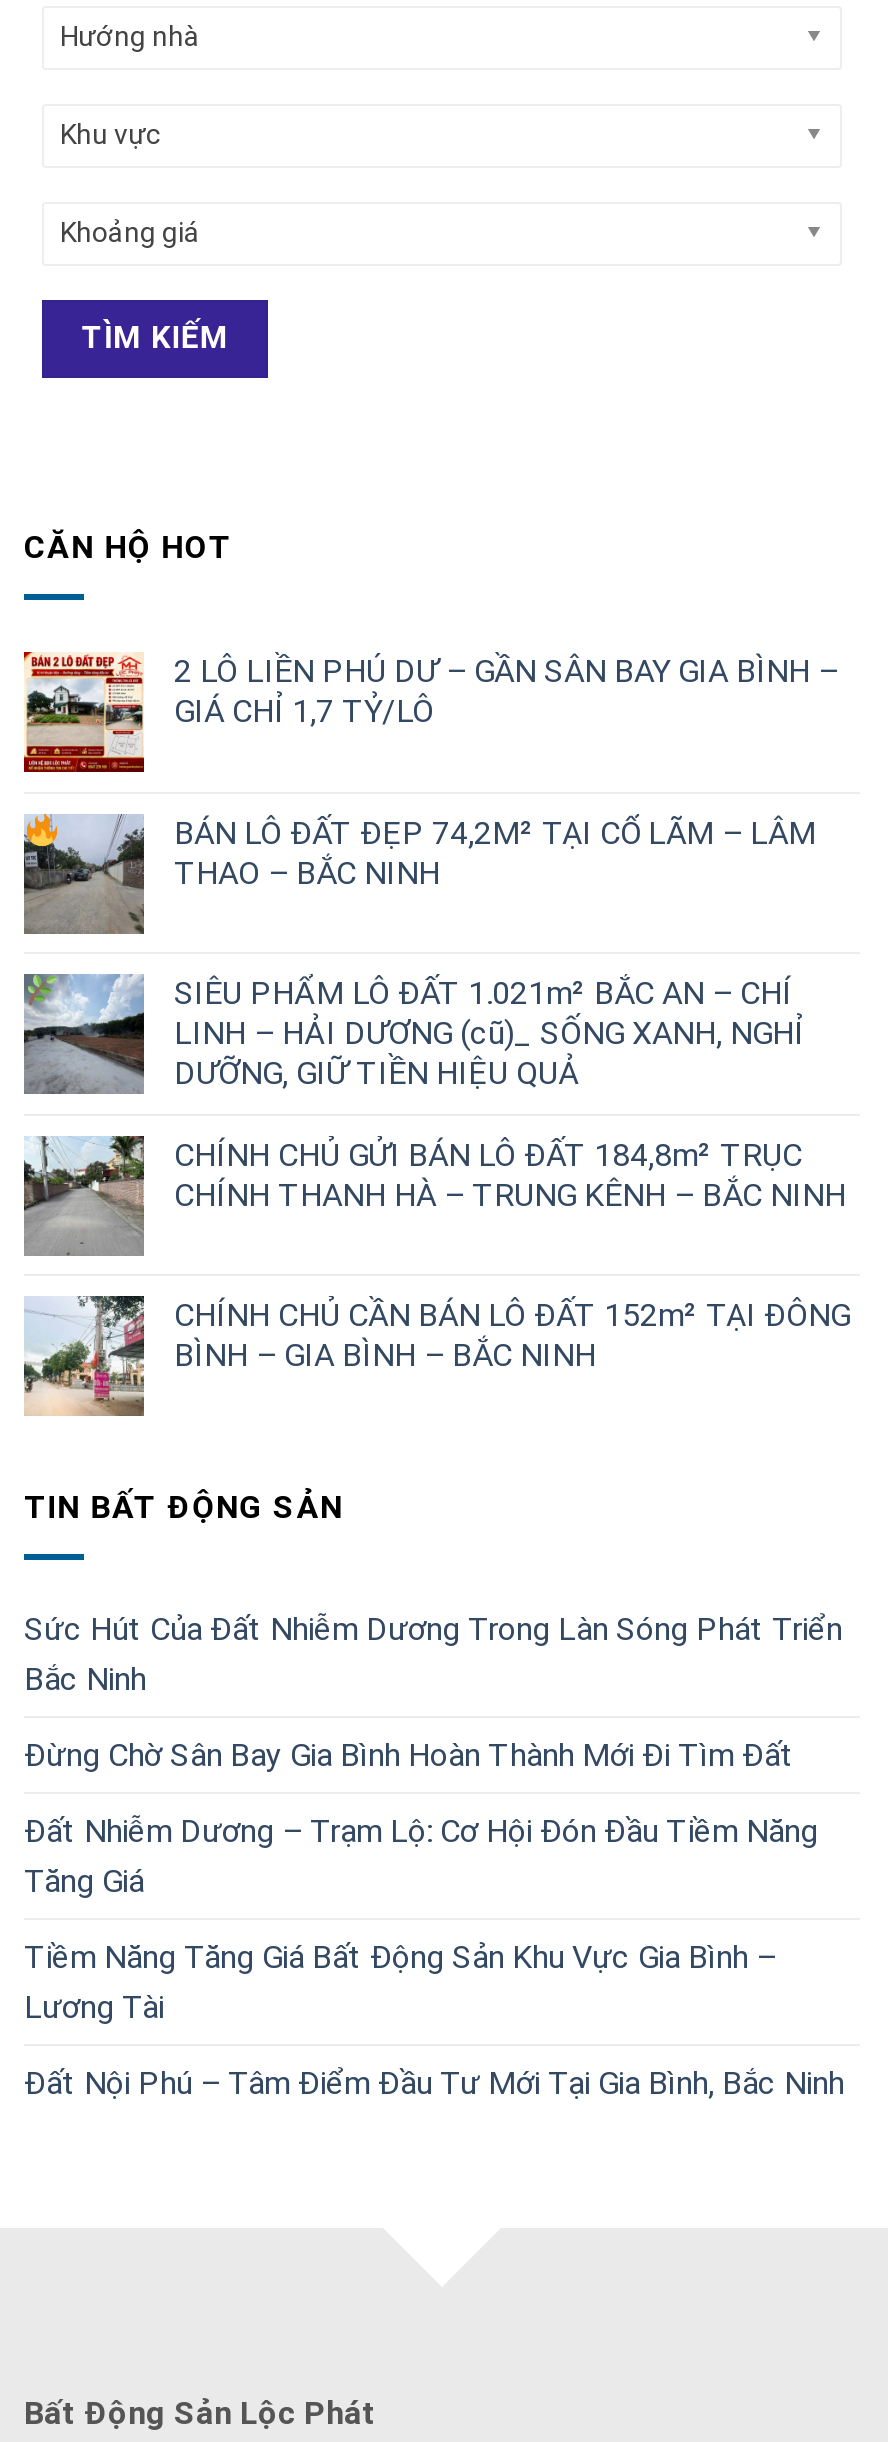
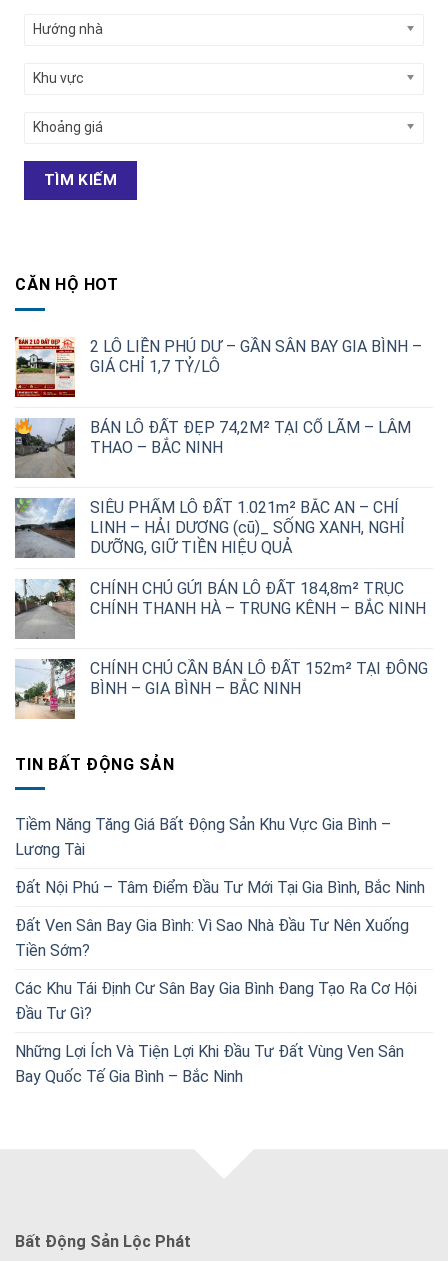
[24,1609,842,1899] Sức Hút Của Đất Nhiễm Dương Trong Làn Sóng Phát Triển | Bắc Ninh | Đừng Chờ Sân Bay Gia Bình Hoàn Thành Mới Đi Tìm Đất | Đất Nhiễm Dương – Trạm Lộ: Cơ Hội Đón Đầu Tiềm Năng | Tăng Giá -> none
moved [24,1937,844,2101] -> [15,815,425,897]: Tiềm Năng Tăng Giá Bất Động Sản Khu Vực Gia Bình – | Lương Tài | Đất Nội Phú – Tâm Điểm Đầu Tư Mới Tại Gia Bình, Bắc Ninh
none -> [15,916,417,1086] Đất Ven Sân Bay Gia Bình: Vì Sao Nhà Đầu Tư Nên Xuống | Tiền Sớm? | Các Khu Tái Định Cư Sân Bay Gia Bình Đang Tạo Ra Cơ Hội | Đầu Tư Gì? | Những Lợi Ích Và Tiện Lợi Khi Đầu Tư Đất Vùng Ven Sân | Bay Quốc Tế Gia Bình – Bắc Ninh

